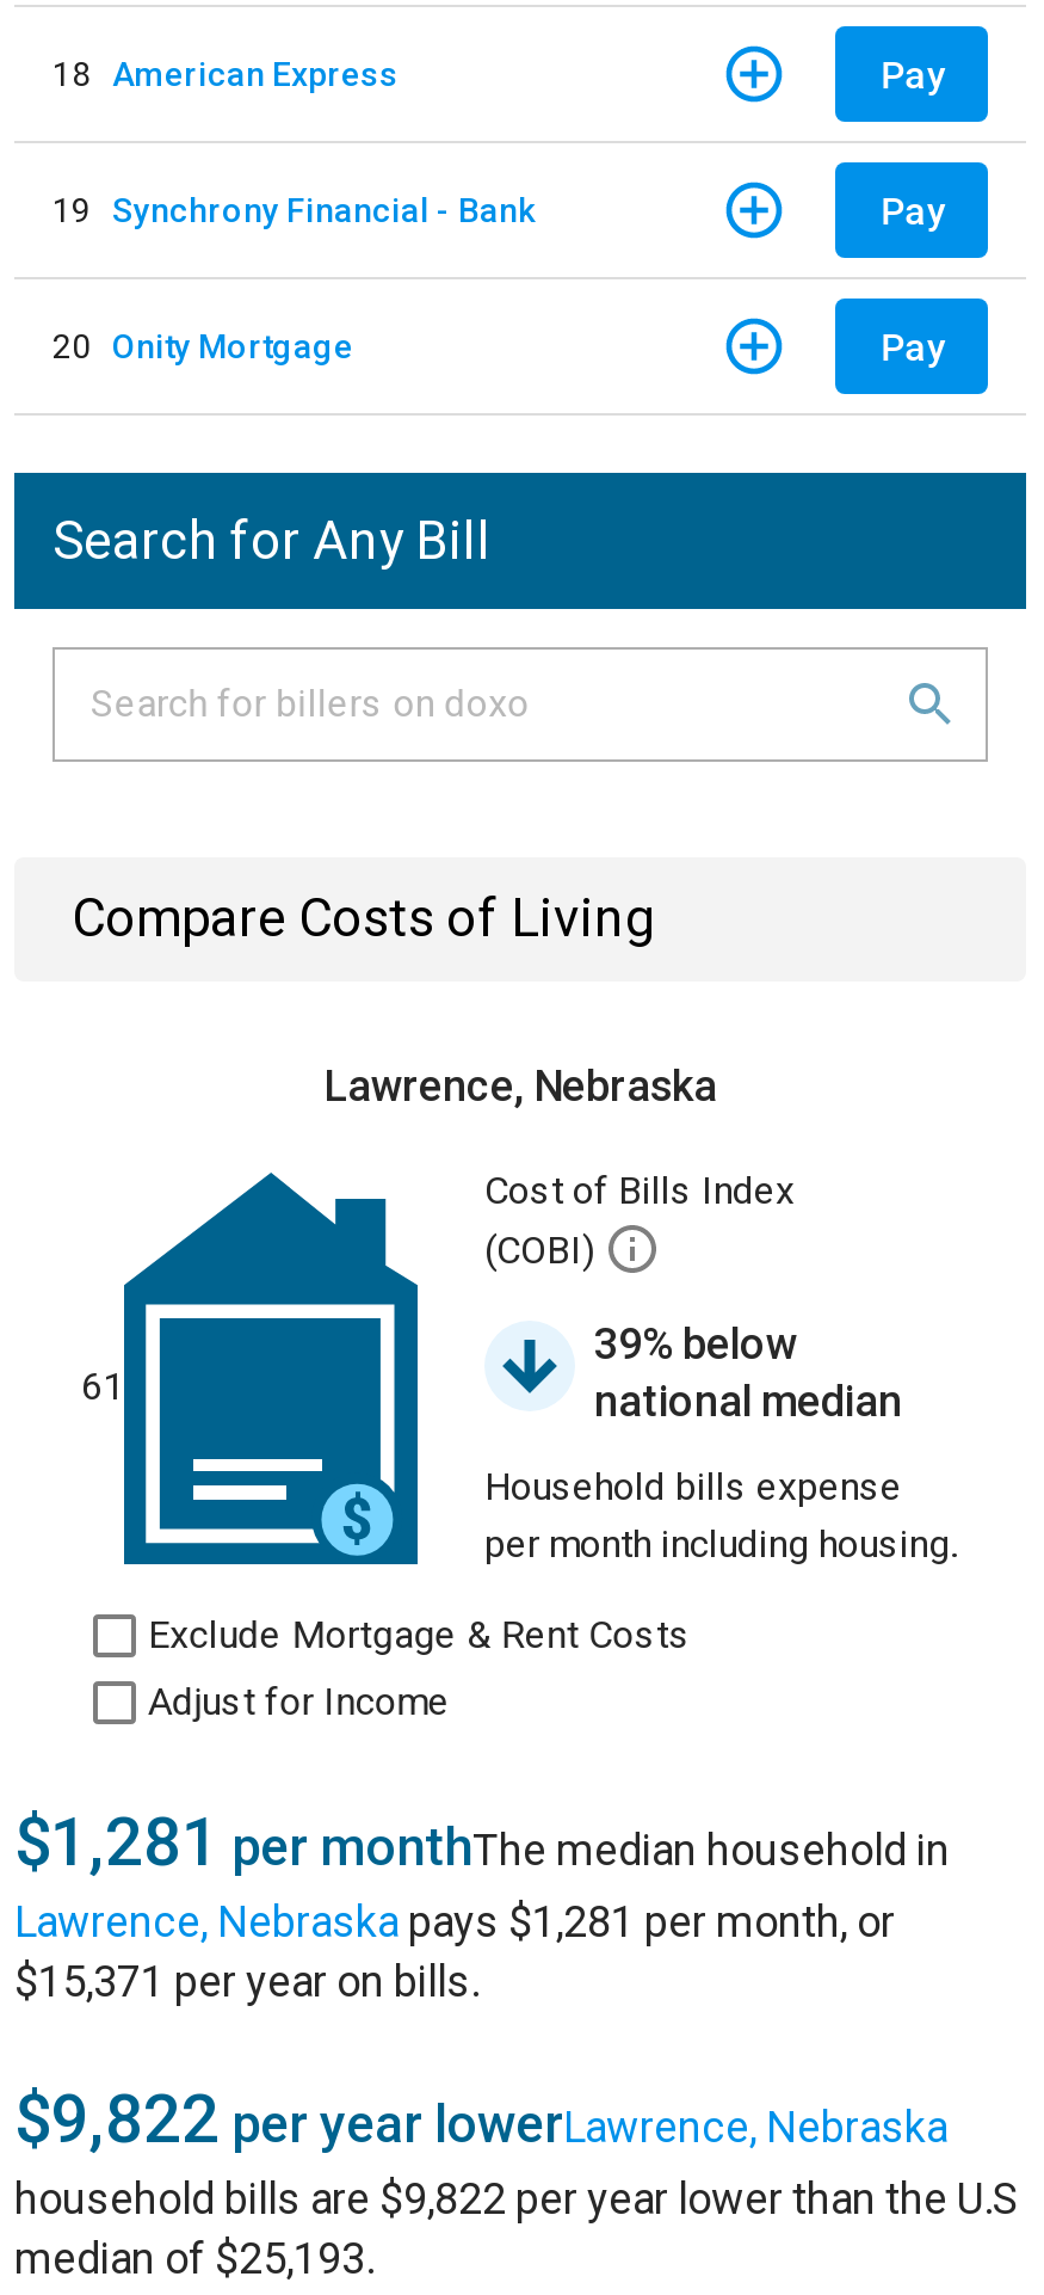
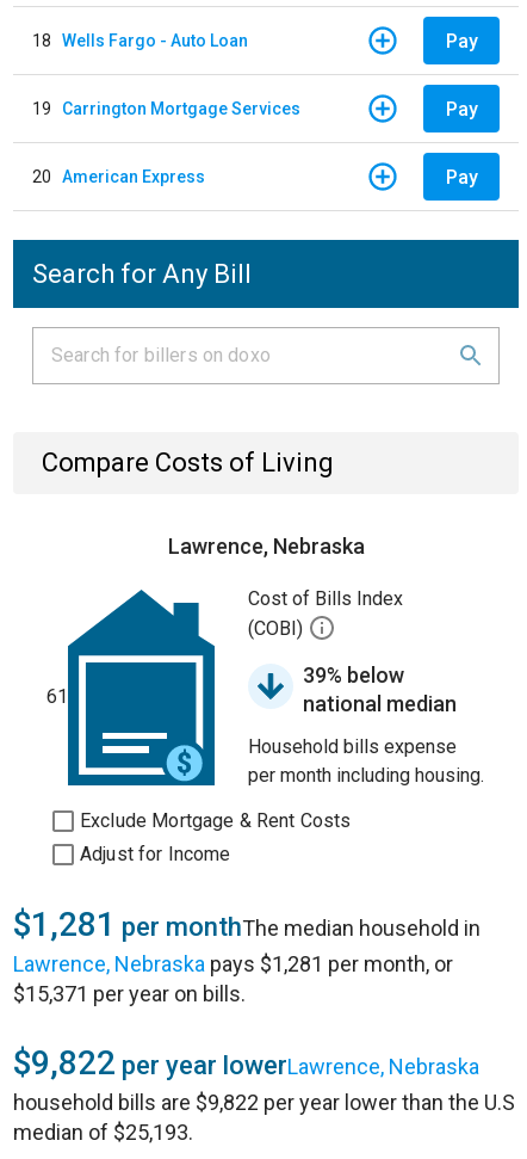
[52,54,399,92] 18 American Express -> [32,30,248,50] 18 Wells Fargo - Auto Loan
[52,190,535,228] 19 Synchrony Financial - Bank -> [32,98,300,118] 19 Carrington Mortgage Services
[52,326,353,364] 20 Onity Mortgage -> [32,167,205,186] 20 American Express

